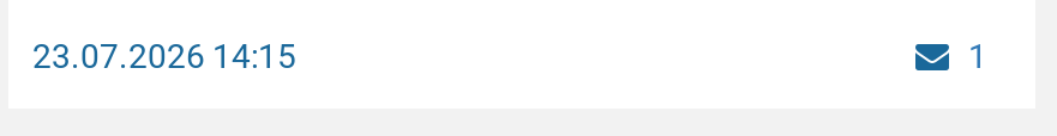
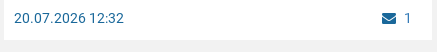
[32,38,296,76] 23.07.2026 14:15 -> [14,10,124,26] 20.07.2026 12:32

